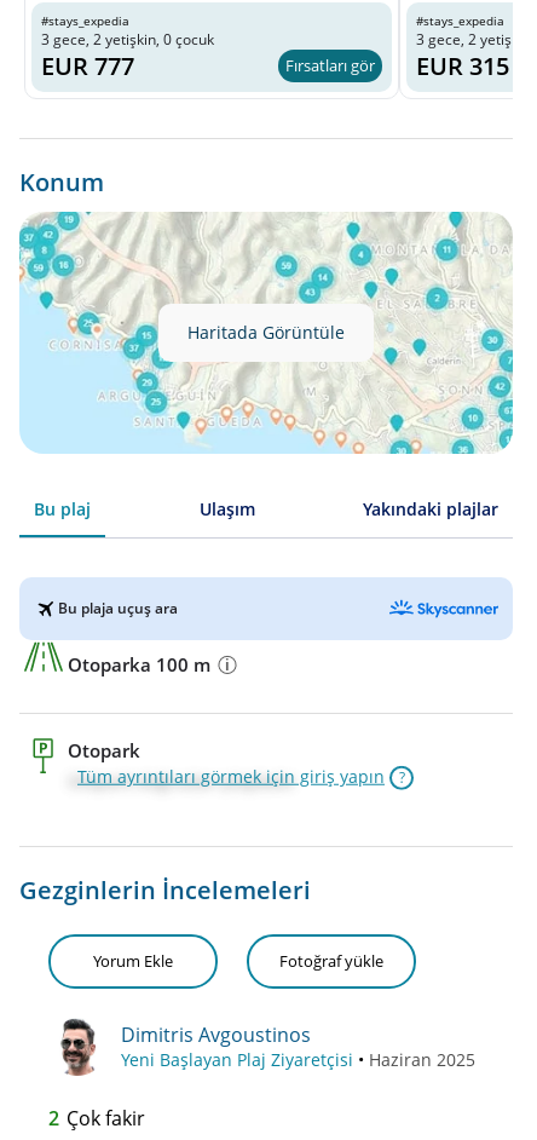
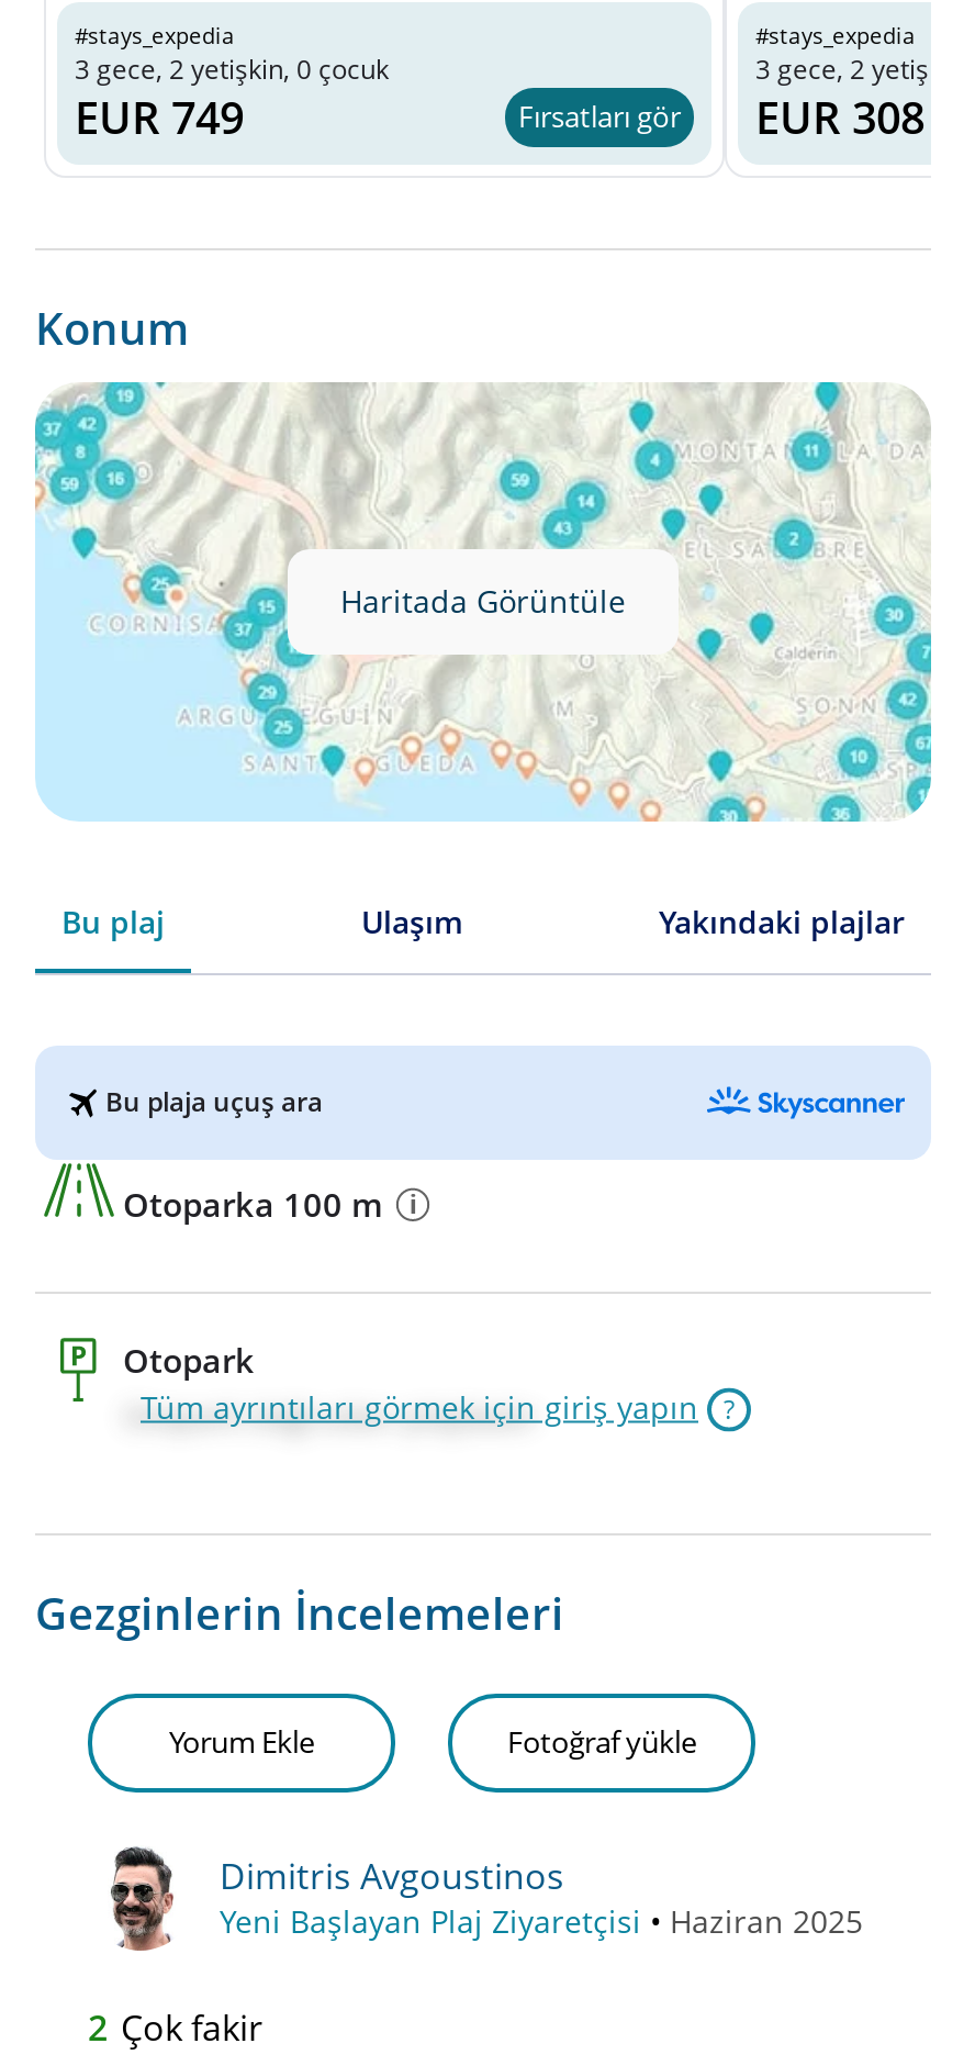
[41,49,134,82] EUR 777 -> [75,87,244,147] EUR 749
[285,49,509,82] Fırsatları gör EUR 315 -> [518,87,924,147] Fırsatları gör EUR 308

